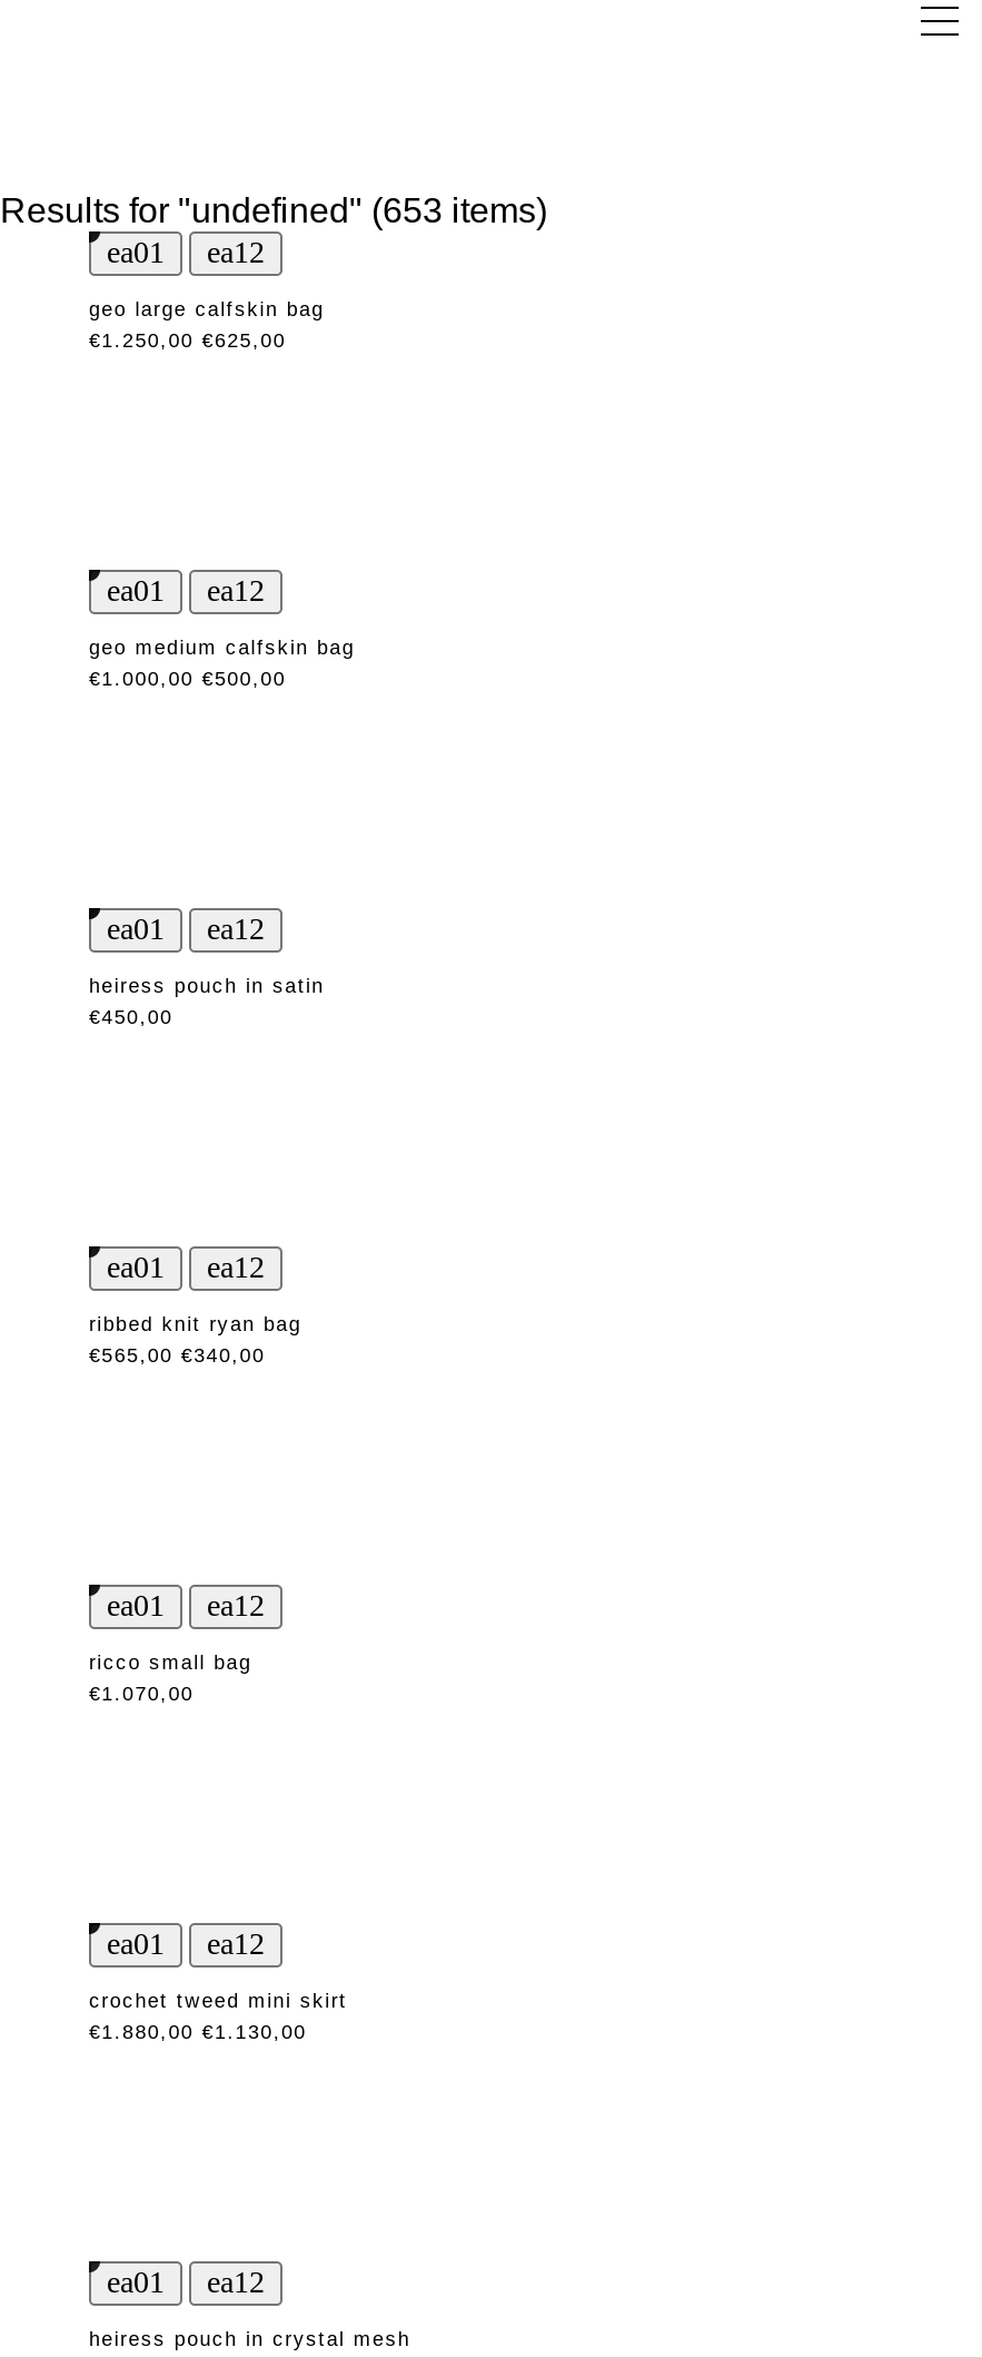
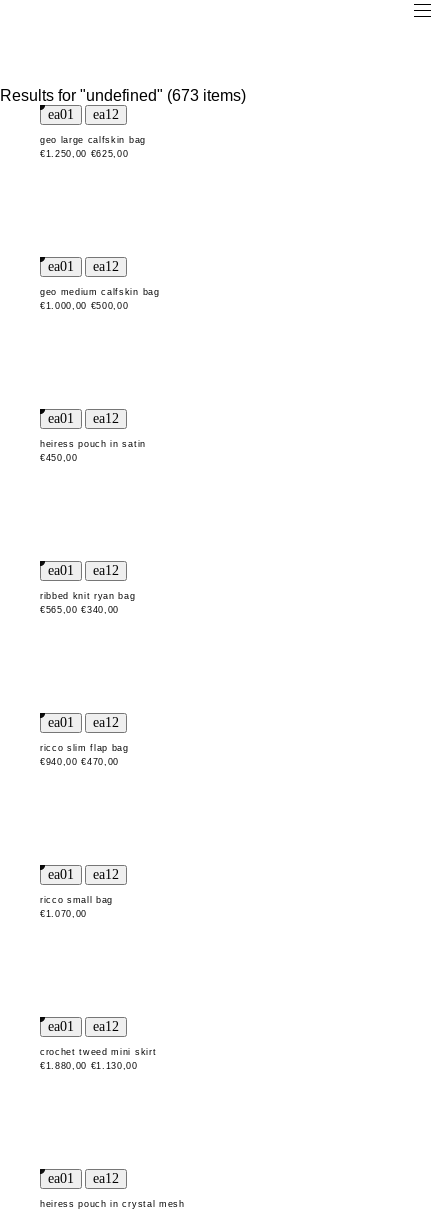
[0,191,547,229] Results for "undefined" (653 items) -> [0,87,246,104] Results for "undefined" (673 items)
none -> [40,743,129,767] ricco slim flap bag | €940,00 €470,00

